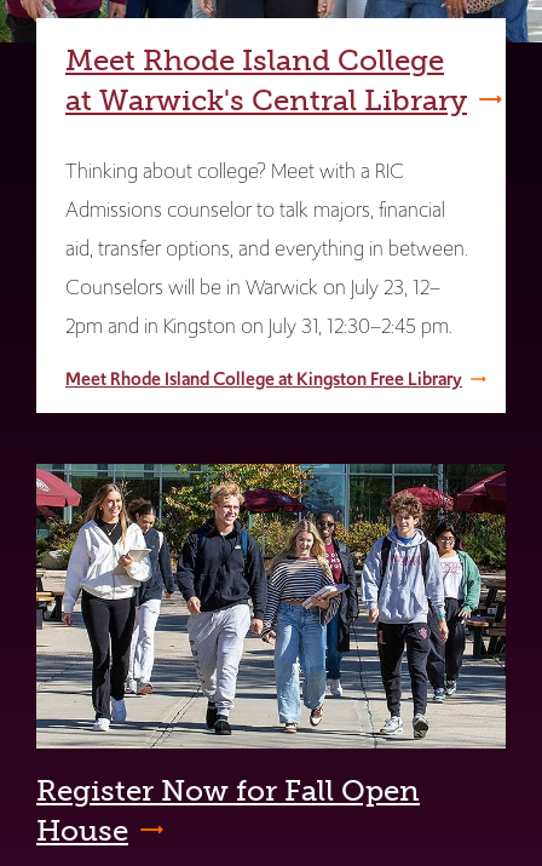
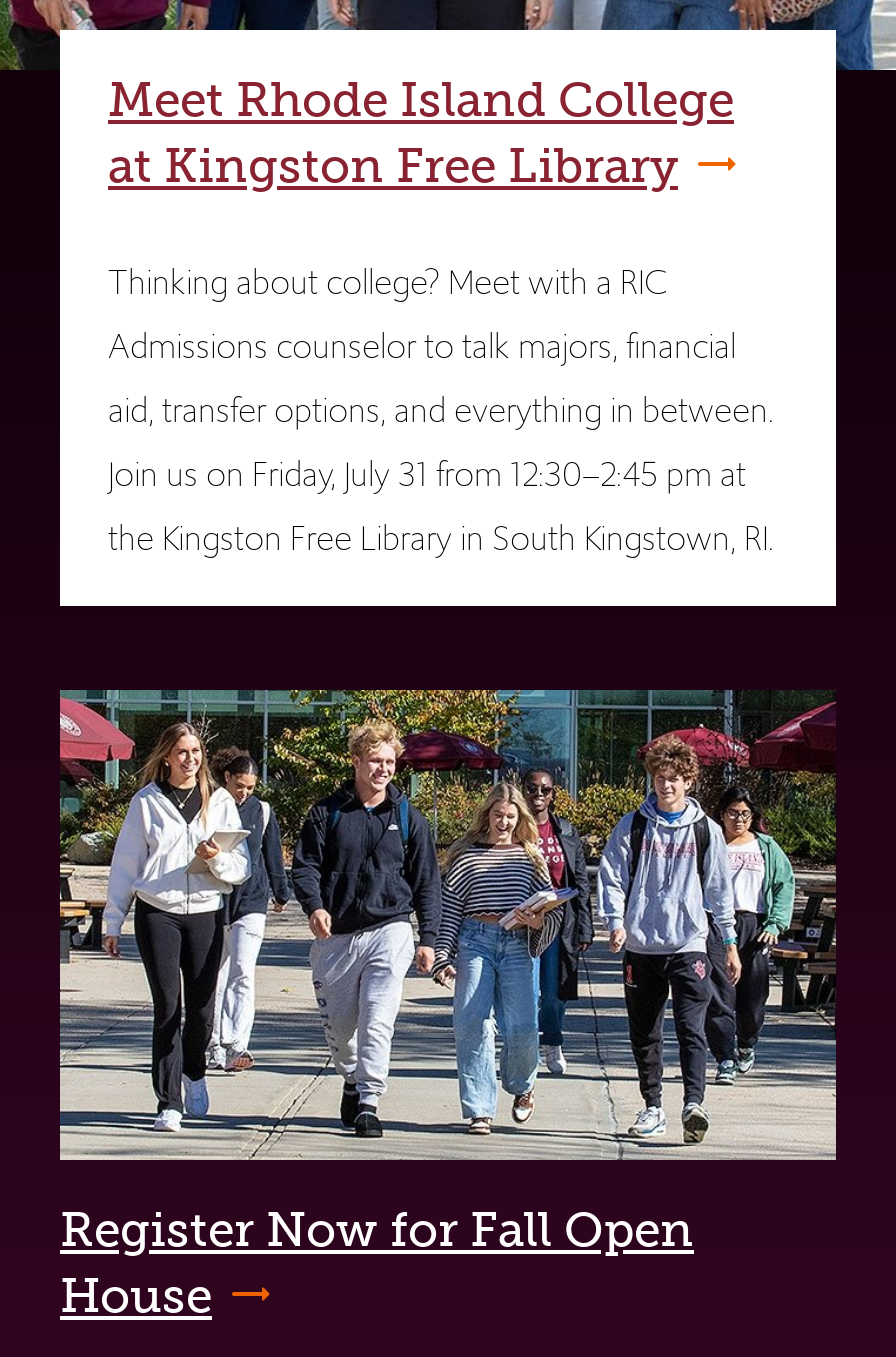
[65,82,467,117] at Warwick's Central Library -> [108,136,678,194] at Kingston Free Library
[65,272,462,391] Counselors will be in Warwick on July 23, 12– | 2pm and in Kingston on July 31, 12:30–2:45 pm. | Meet Rhode Island College at Kingston Free Library -> [108,450,774,562] Join us on Friday, July 31 from 12:30–2:45 pm at | the Kingston Free Library in South Kingstown, RI.

